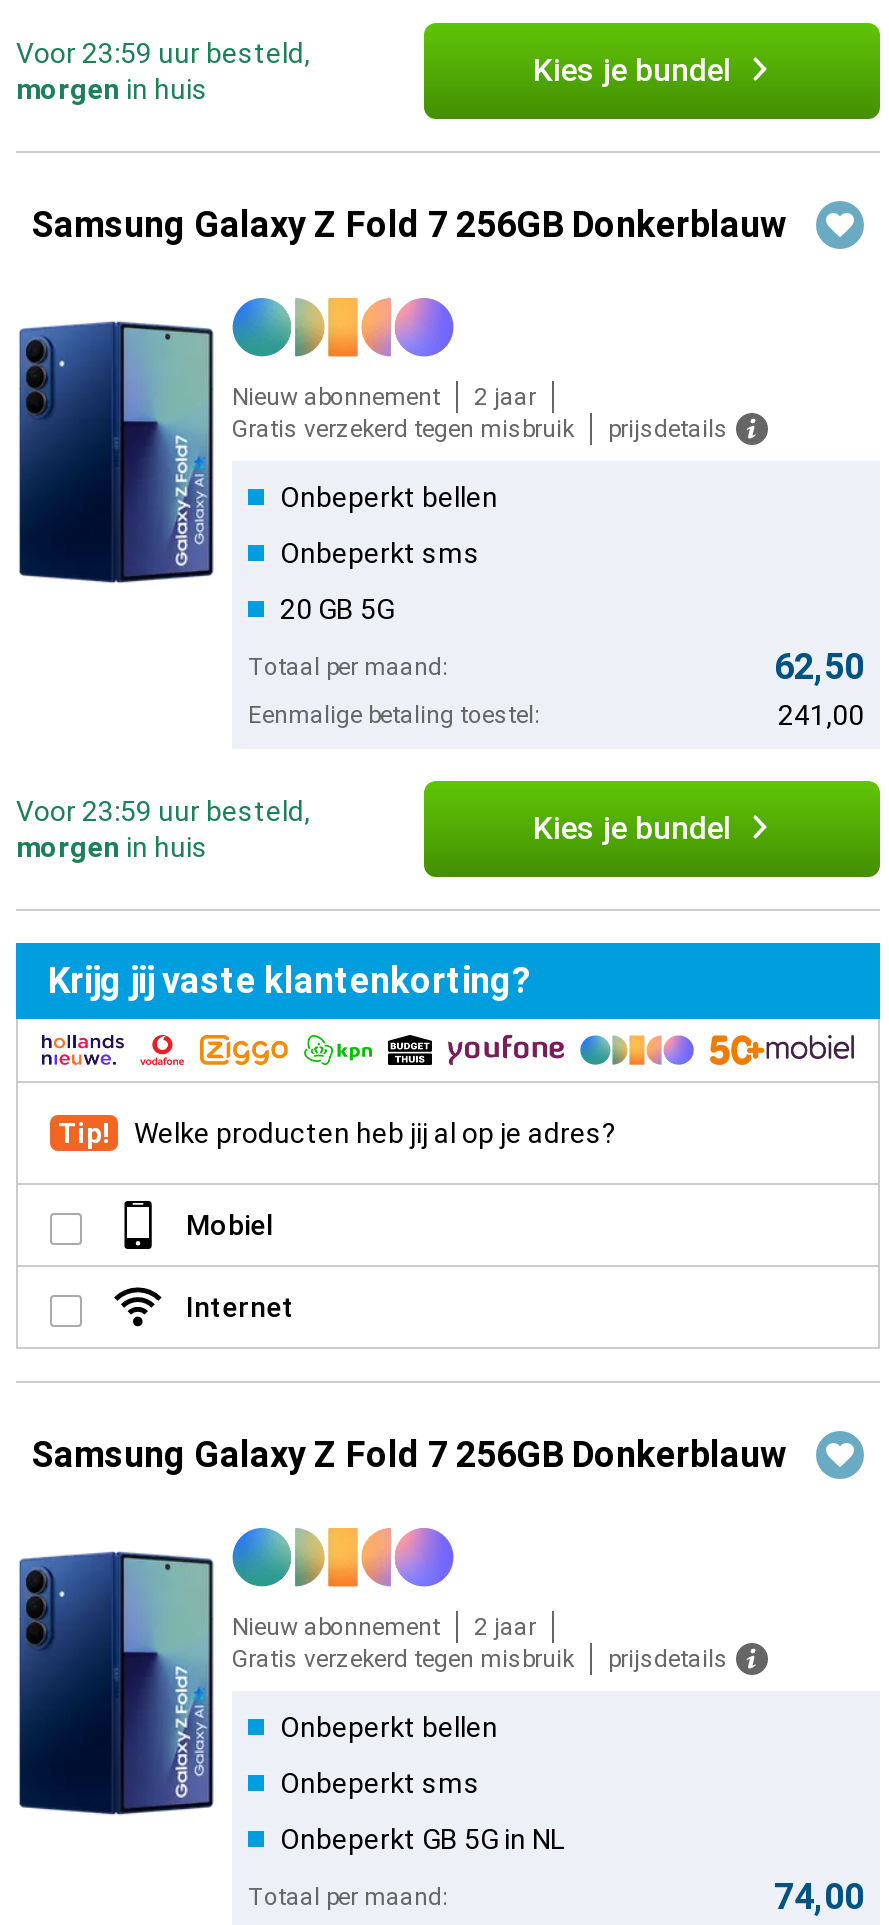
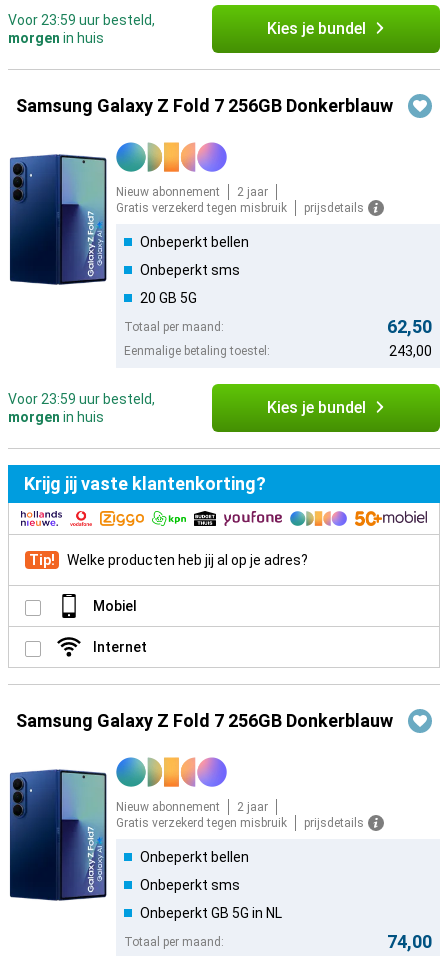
[778,699,864,731] 241,00 -> [389,343,432,359] 243,00

